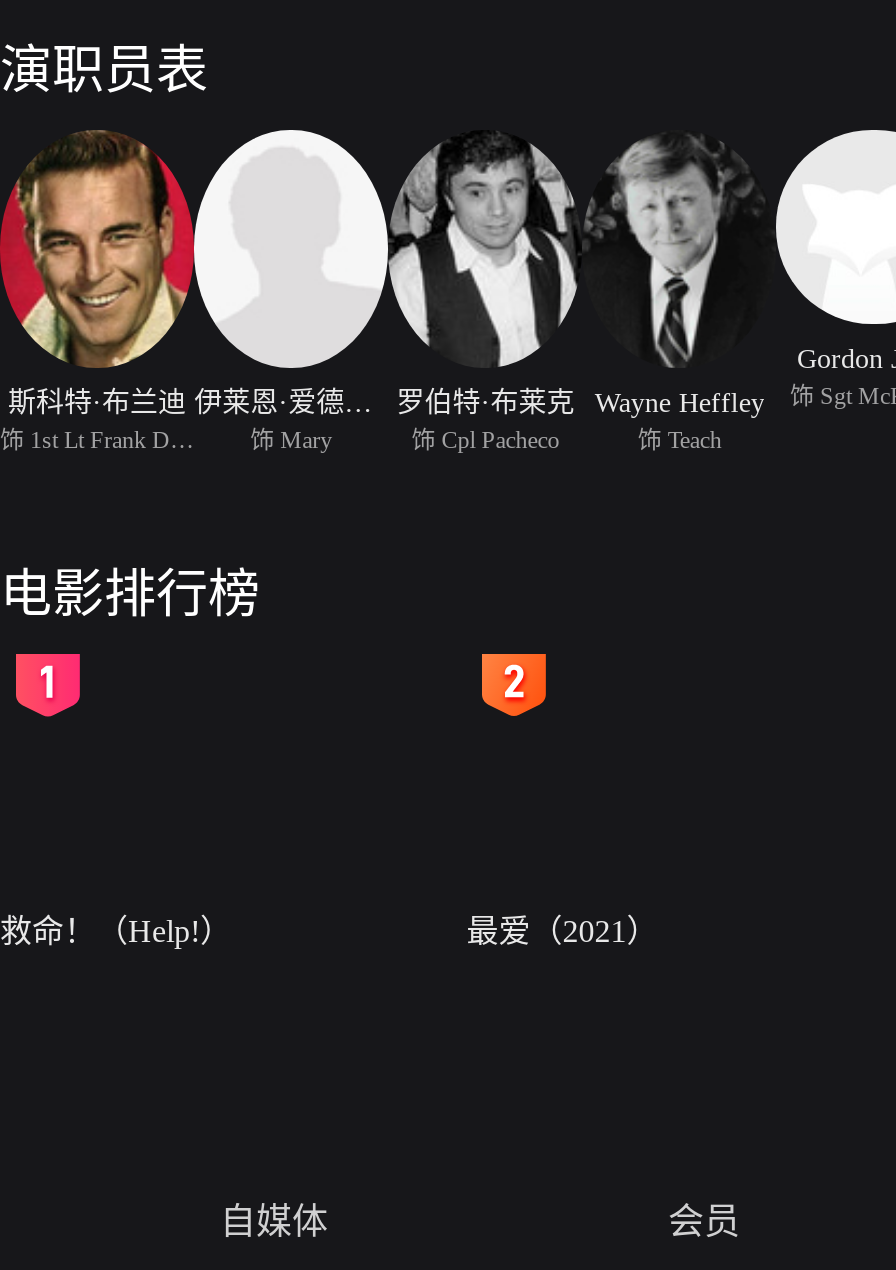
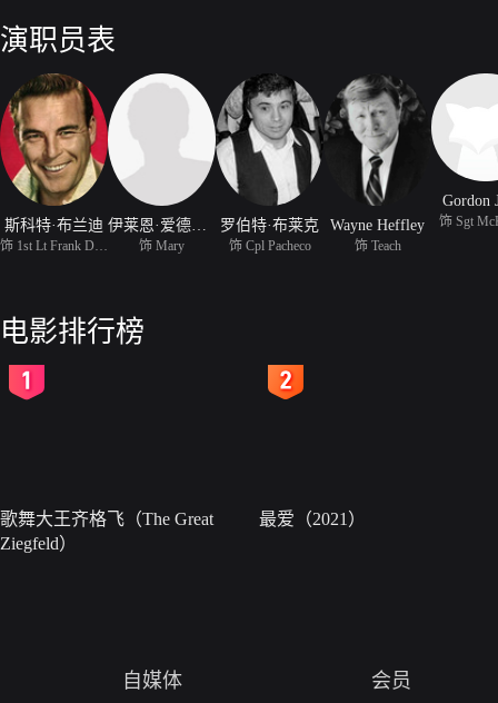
[0,914,232,948] 救命！（Help!） -> [0,510,213,553] 歌舞大王齐格飞（The Great | Ziegfeld）

